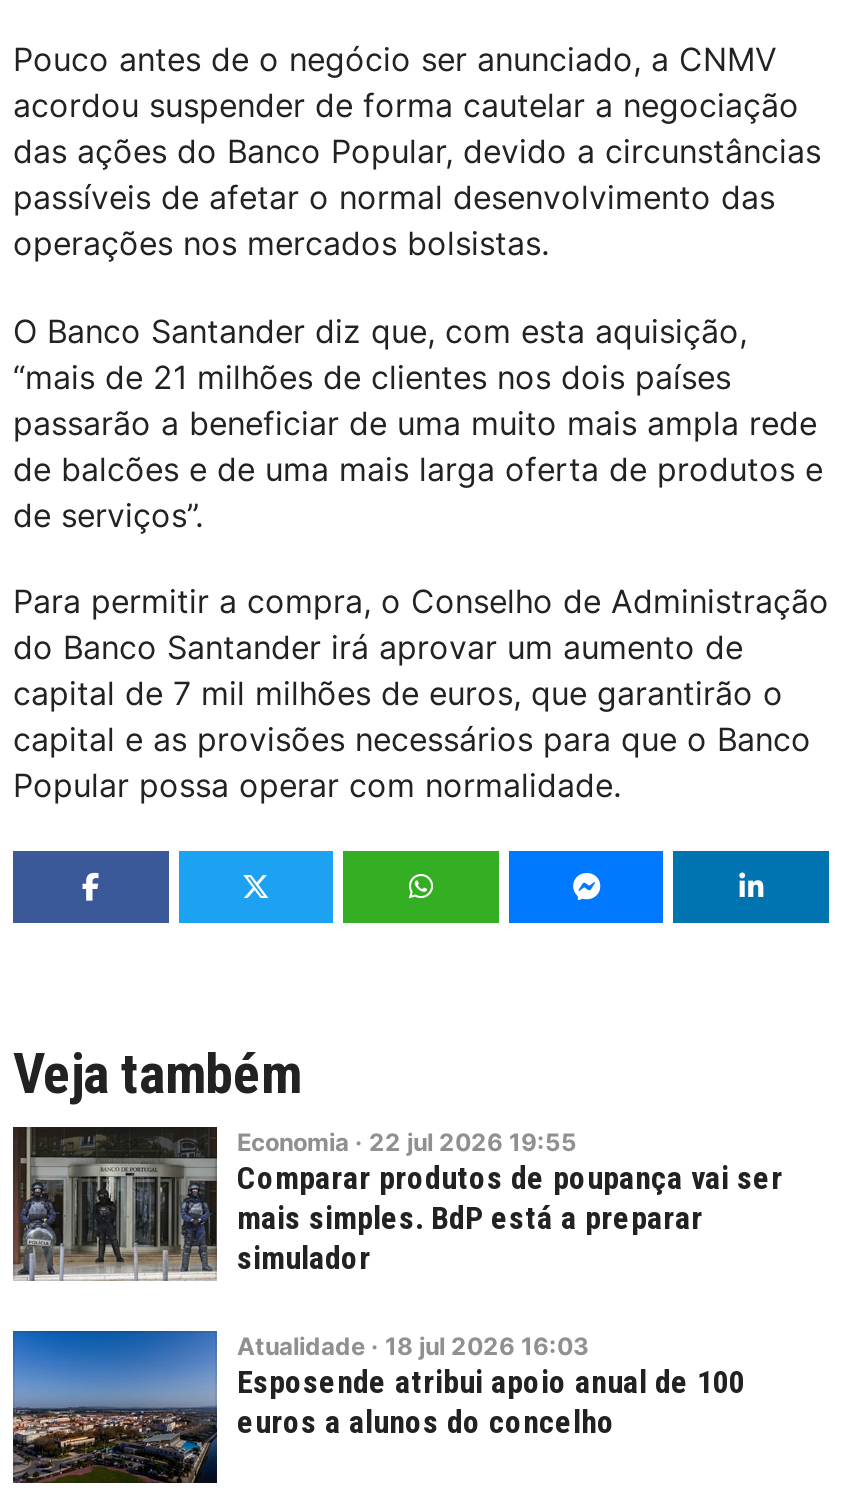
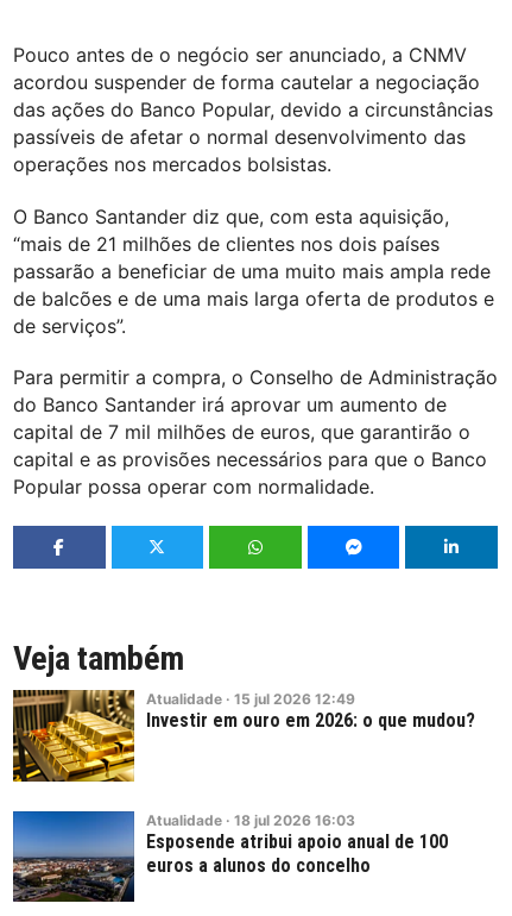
[11,1125,783,1281] [image] | Economia · 22 jul 2026 19:55 | Comparar produtos de poupança vai ser | mais simples. BdP está a preparar | simulador -> [12,689,475,783] [image] | Atualidade · 15 jul 2026 12:49 | Investir em ouro em 2026: o que mudou?

